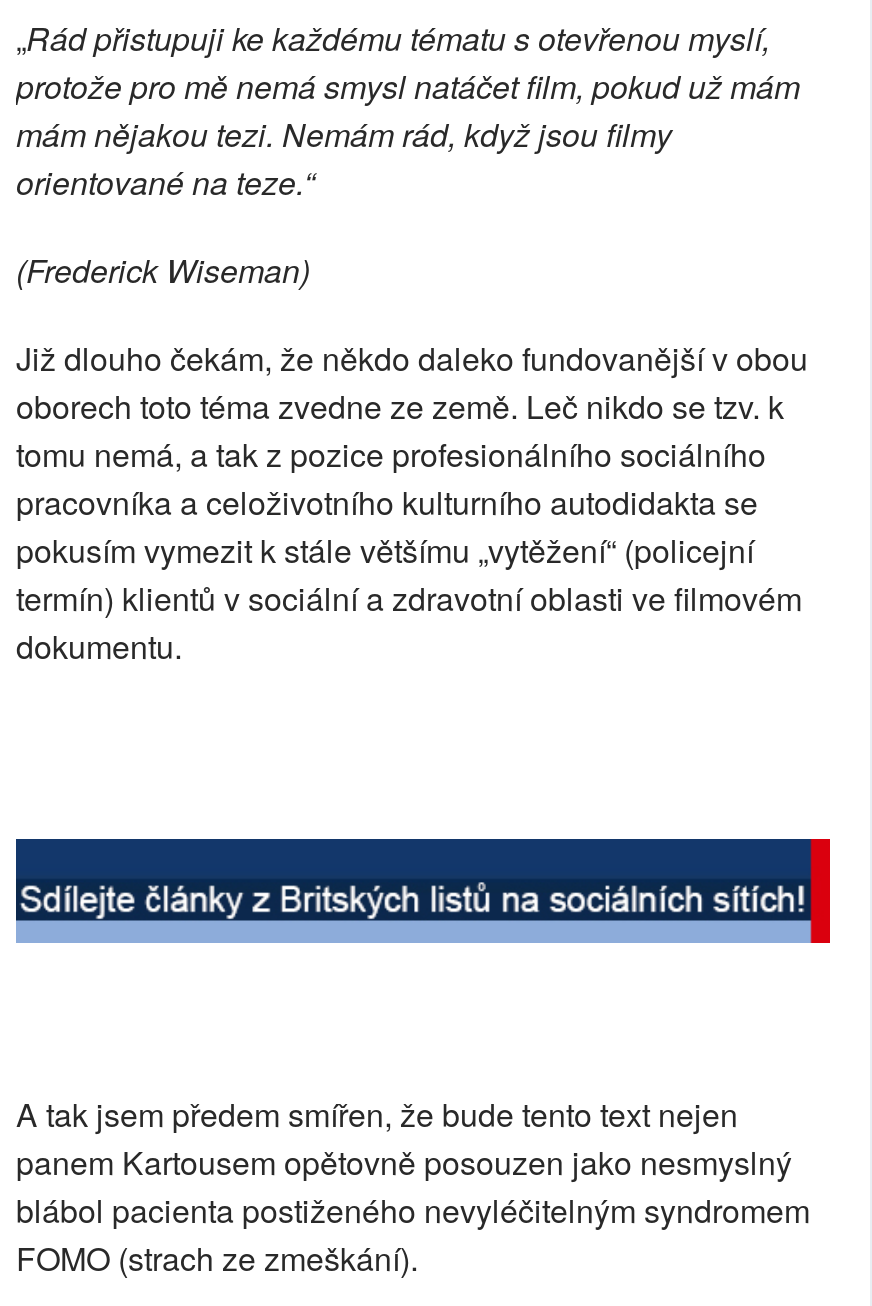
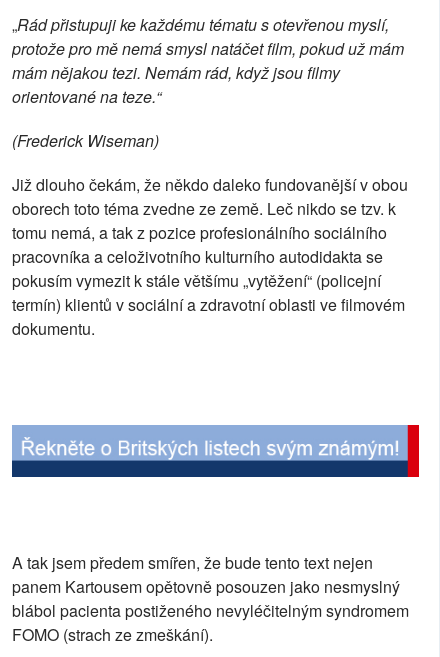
[16,837,814,943] [image] -> [12,424,410,477] [image]

